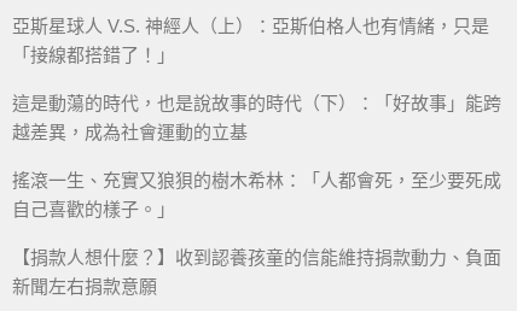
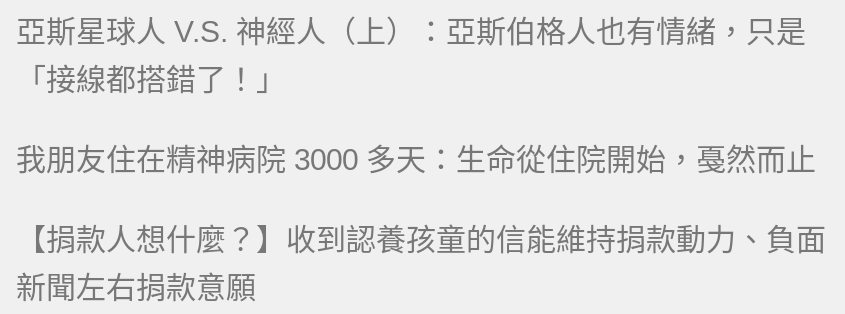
[12,92,501,219] 這是動蕩的時代，也是說故事的時代（下）：「好故事」能跨 | 越差異，成為社會運動的立基 | 搖滾一生、充實又狼狽的樹木希林：「人都會死，至少要死成 | 自己喜歡的樣子。」 -> [16,143,816,177] 我朋友住在精神病院 3000 多天：生命從住院開始，戞然而止

